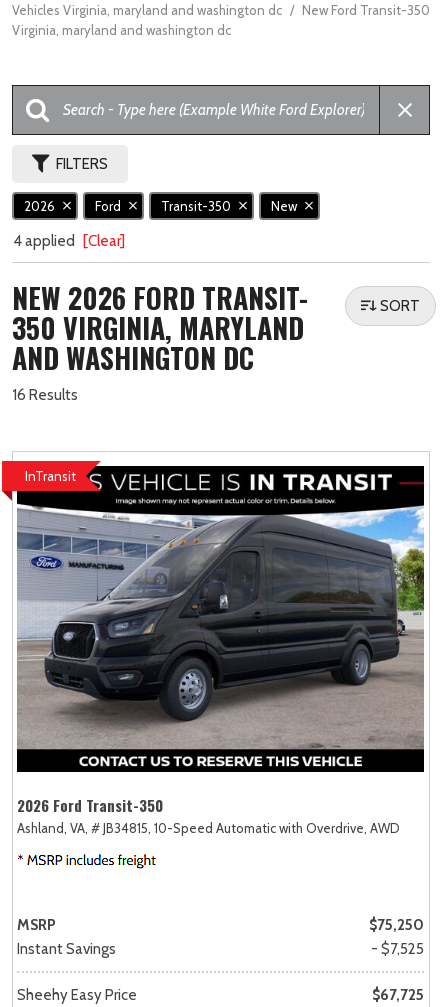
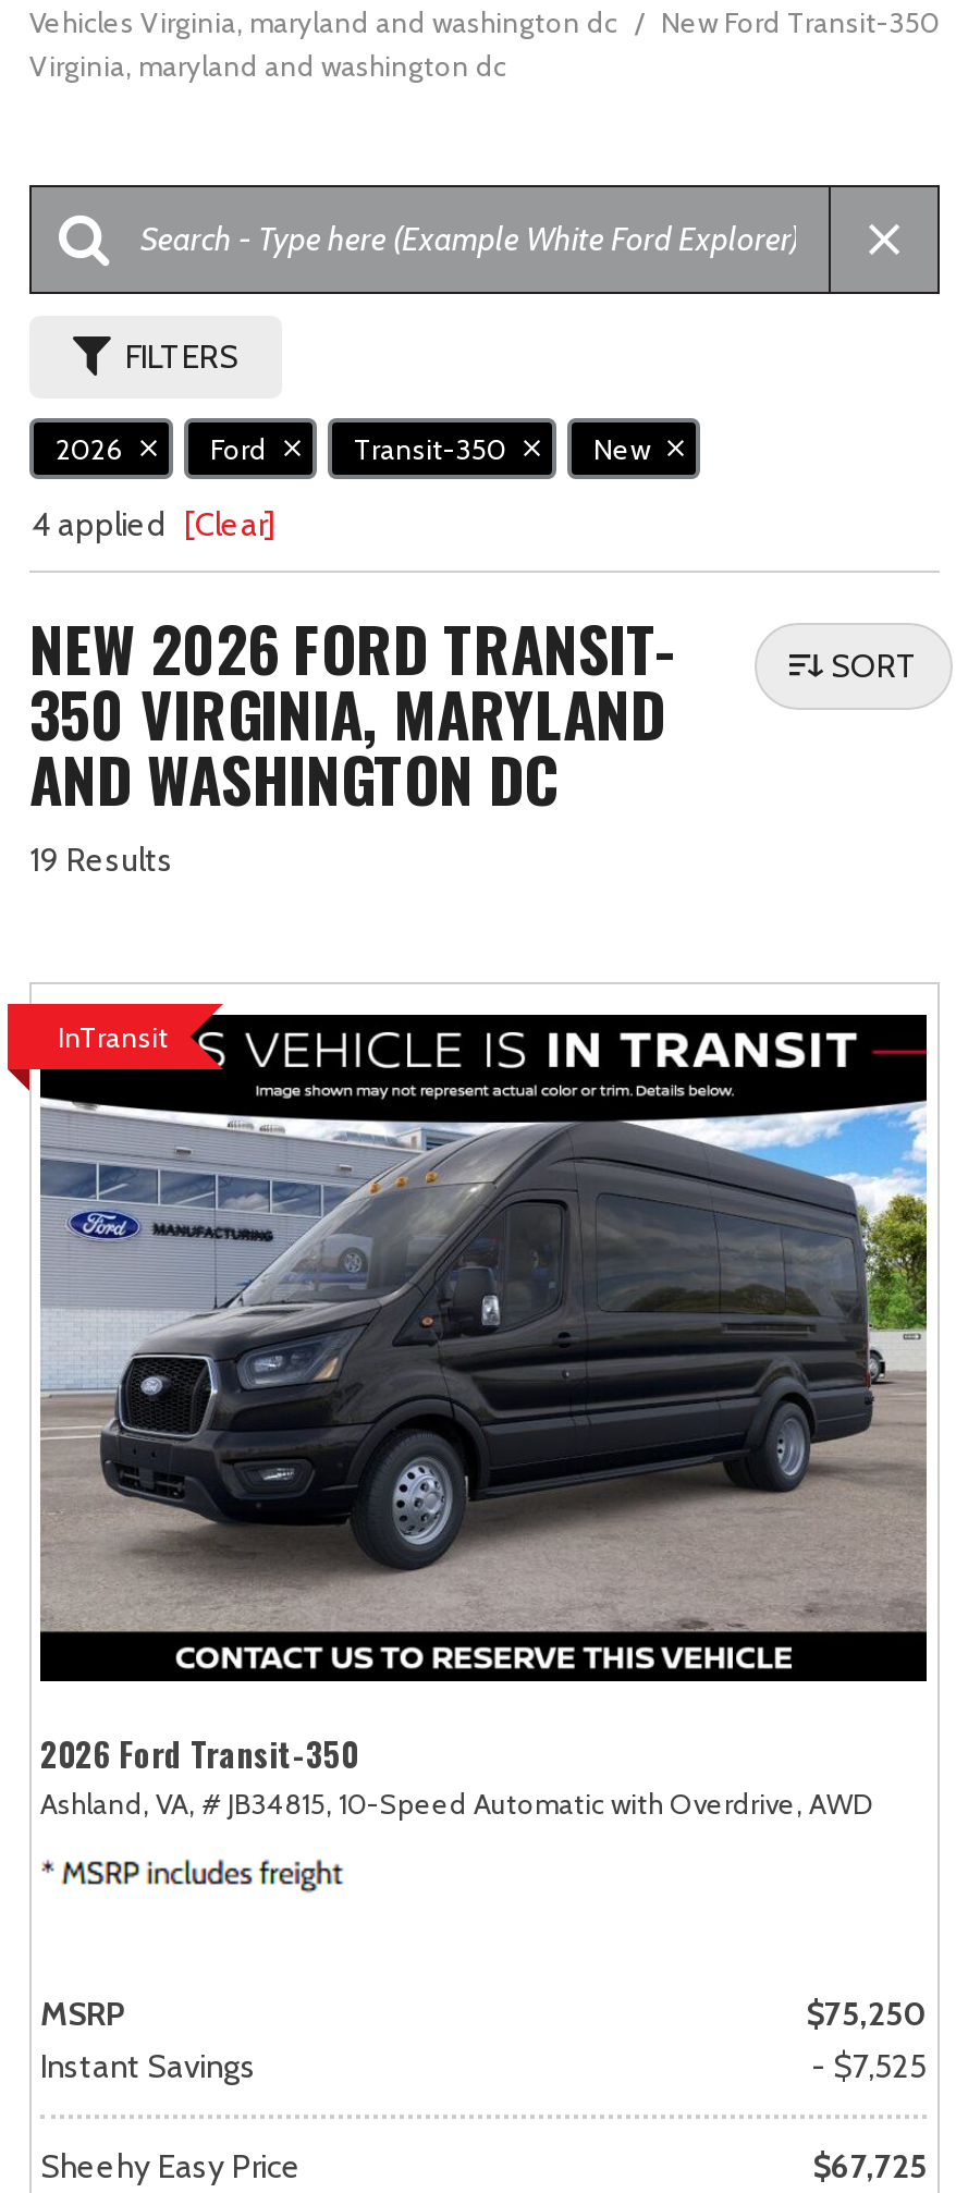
[12,386,78,404] 16 Results -> [29,841,173,880] 19 Results

